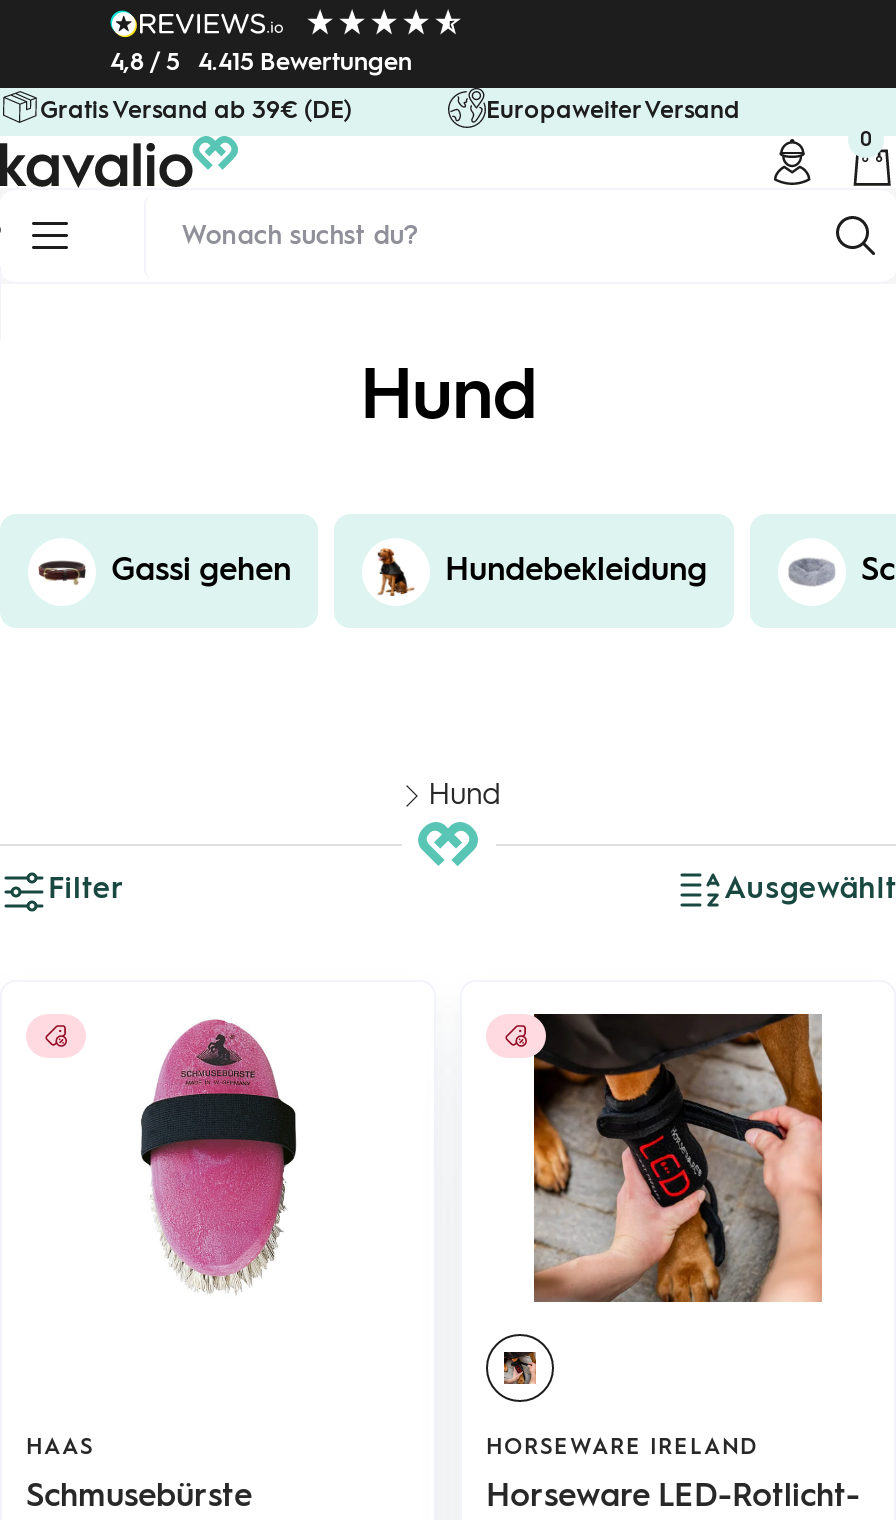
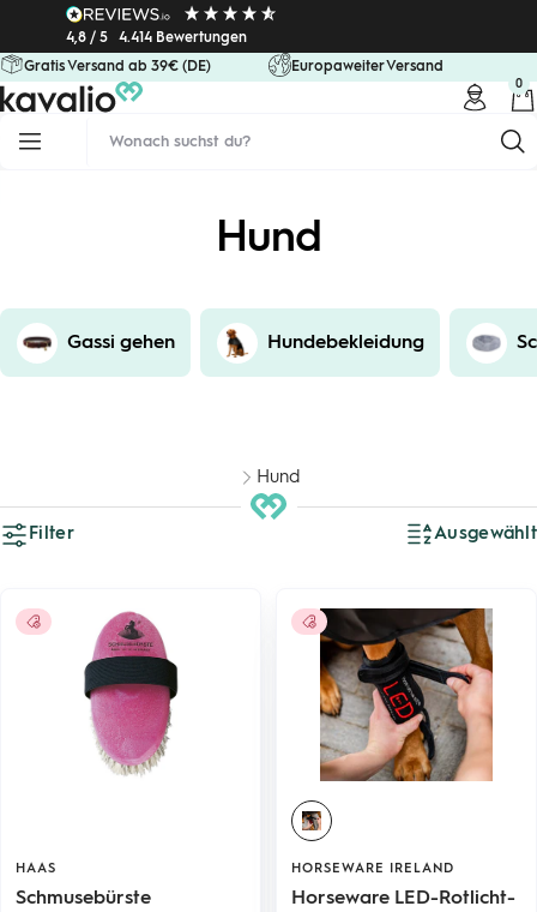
[110,52,412,76] 4,8 / 5 4.415 Bewertungen -> [66,31,247,46] 4,8 / 5 4.414 Bewertungen

